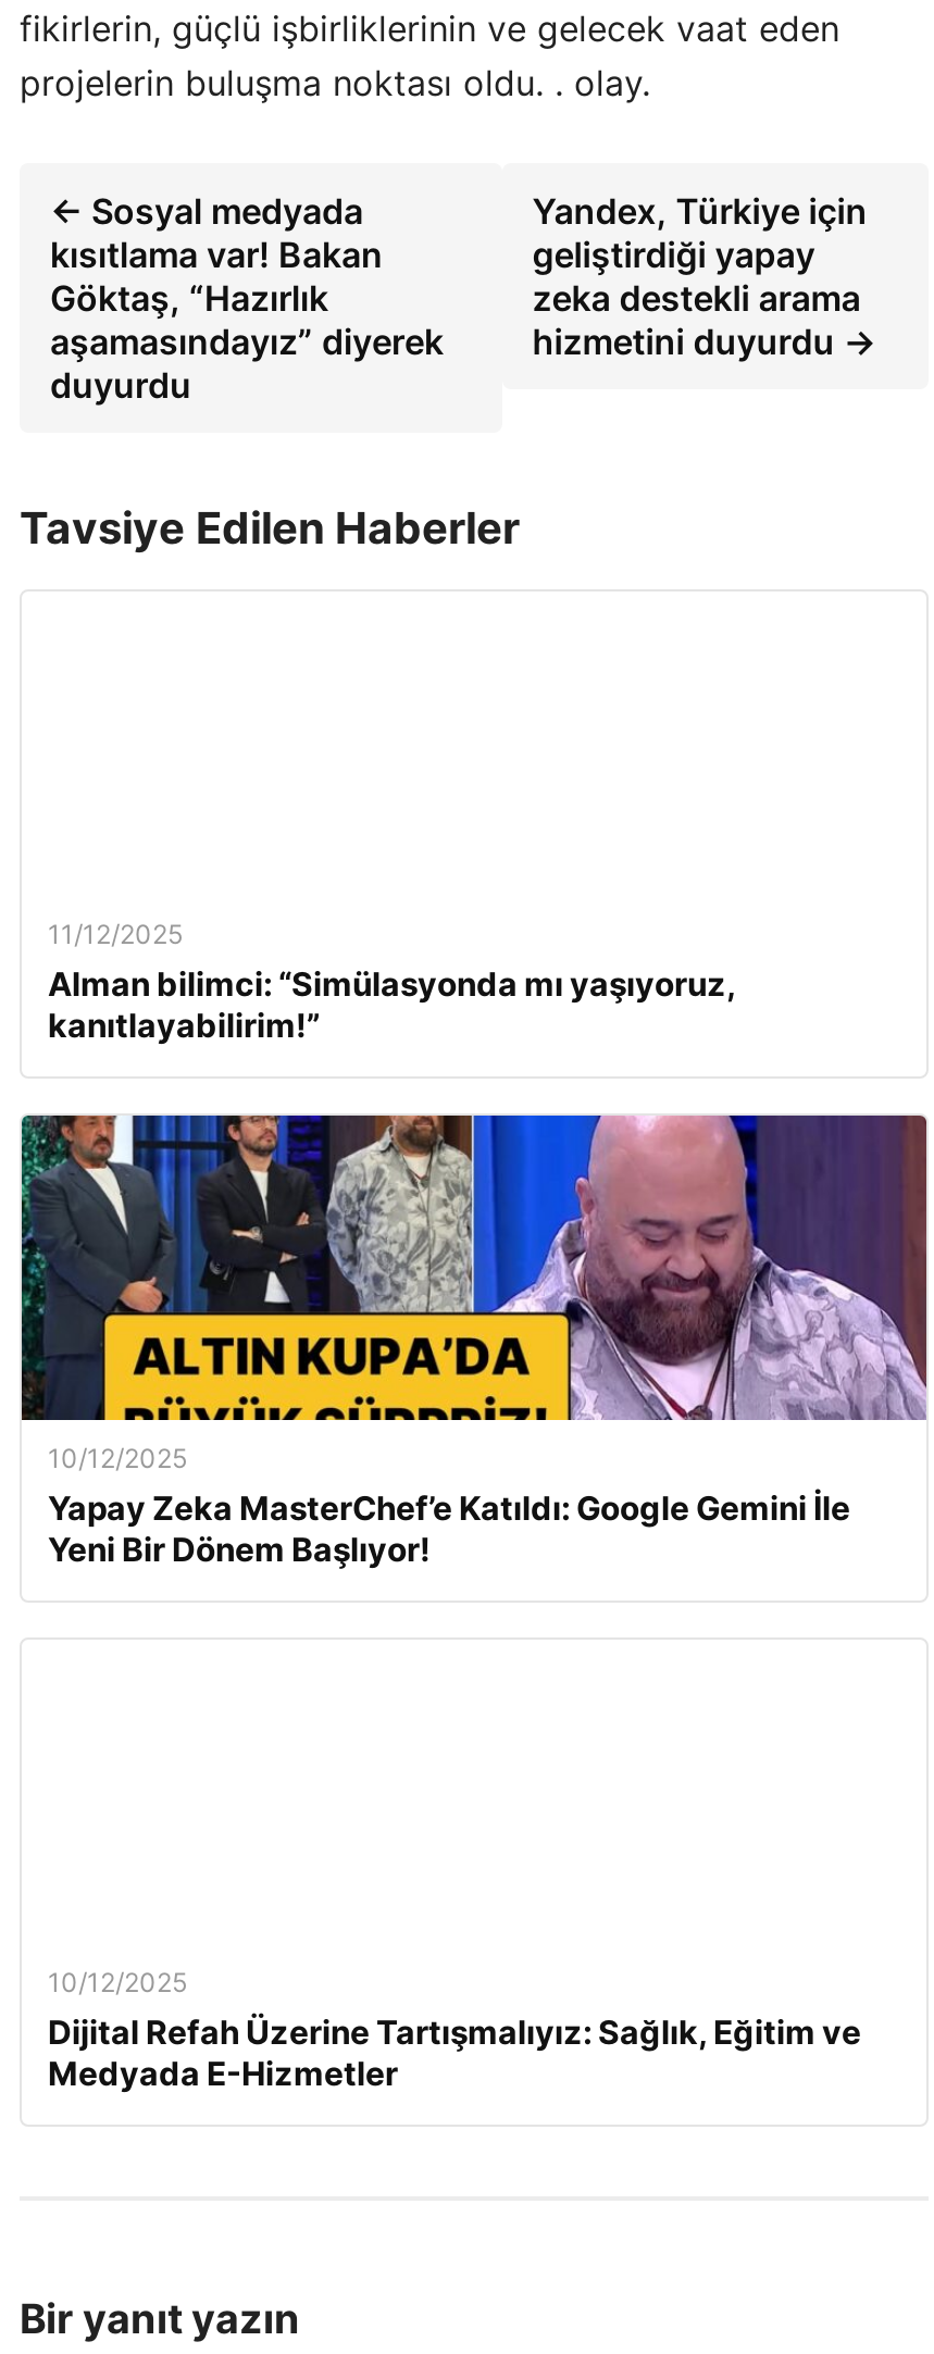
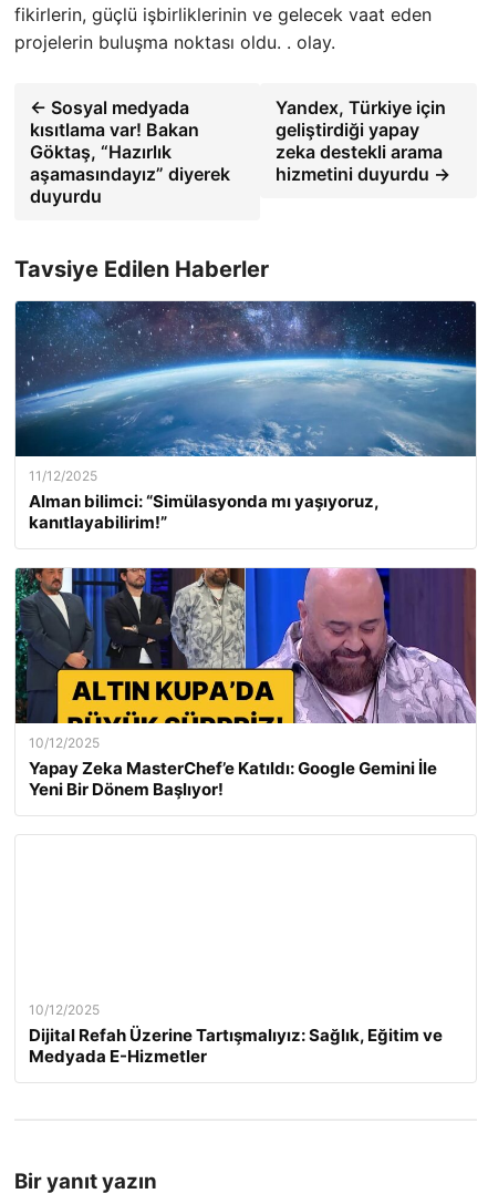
none -> [14,300,477,457] [image]

